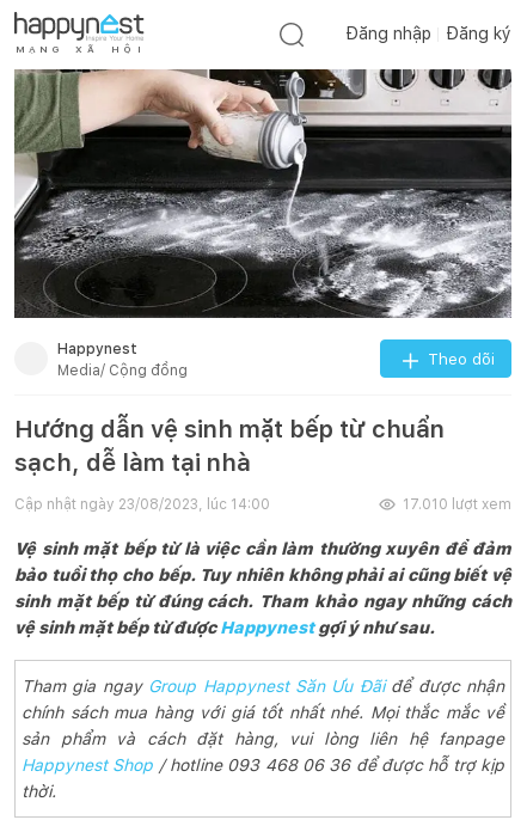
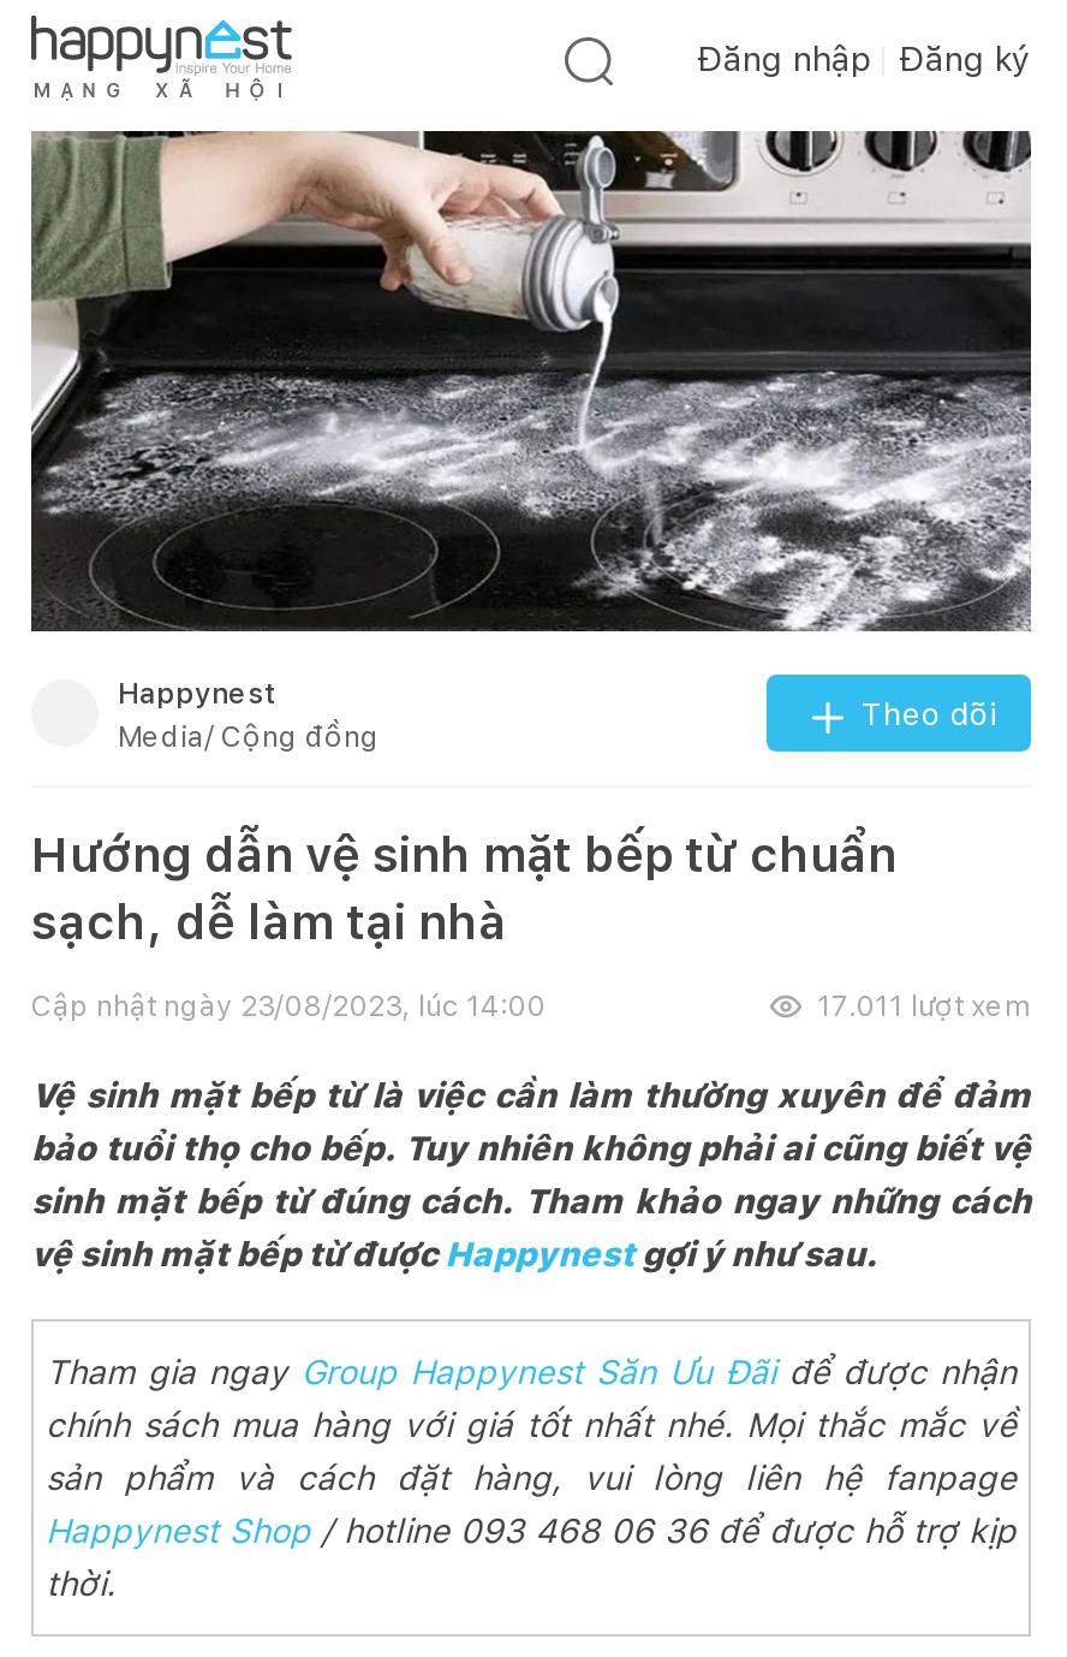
[403,496,511,513] 17.010 lượt xem -> [817,989,1031,1023] 17.011 lượt xem

